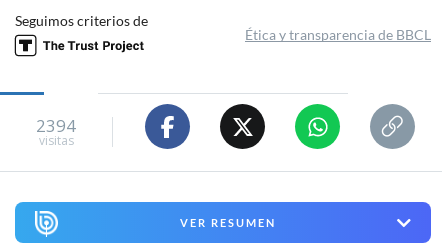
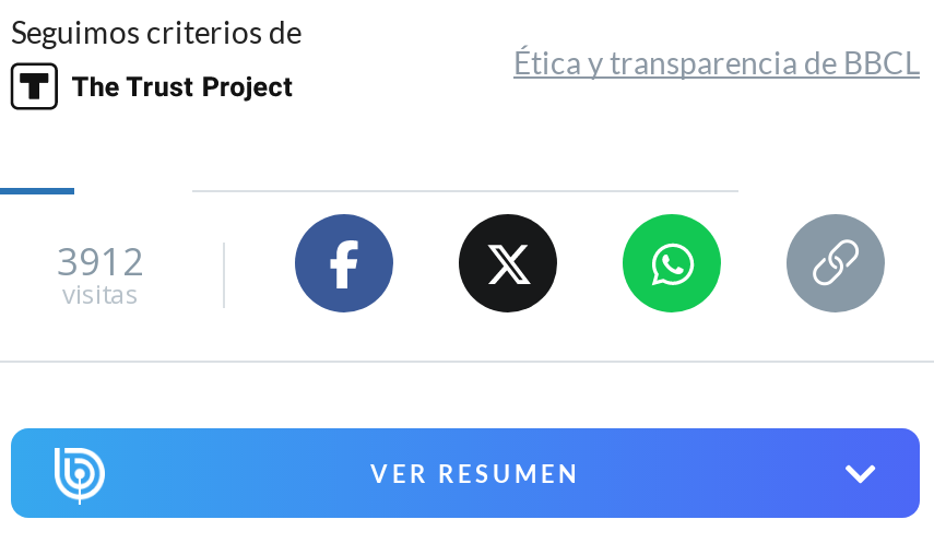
[36,114,76,137] 2394 -> [57,236,144,286] 3912

